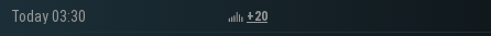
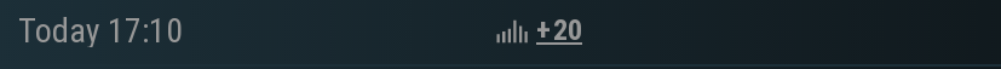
[11,8,86,25] Today 03:30 -> [18,11,183,50] Today 17:10

